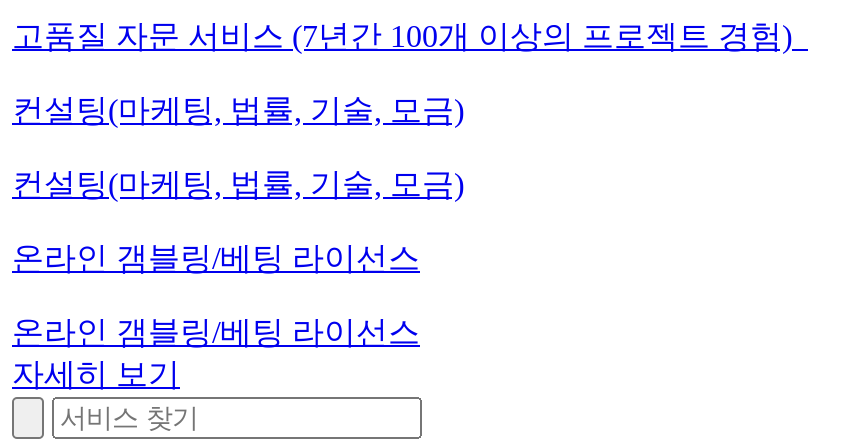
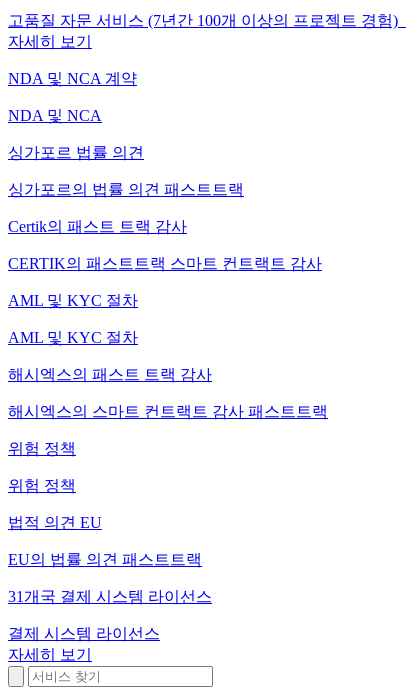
[12,93,464,349] 컨설팅(마케팅, 법률, 기술, 모금) | 컨설팅(마케팅, 법률, 기술, 모금) | 온라인 갬블링/베팅 라이선스 | 온라인 갬블링/베팅 라이선스 -> [8,33,328,642] 자세히 보기 | NDA 및 NCA 계약 | NDA 및 NCA | 싱가포르 법률 의견 | 싱가포르의 법률 의견 패스트트랙 | Certik의 패스트 트랙 감사 | CERTIK의 패스트트랙 스마트 컨트랙트 감사 | AML 및 KYC 절차 | AML 및 KYC 절차 | 해시엑스의 패스트 트랙 감사 | 해시엑스의 스마트 컨트랙트 감사 패스트트랙 | 위험 정책 | 위험 정책 | 법적 의견 EU | EU의 법률 의견 패스트트랙 | 31개국 결제 시스템 라이선스 | 결제 시스템 라이선스

